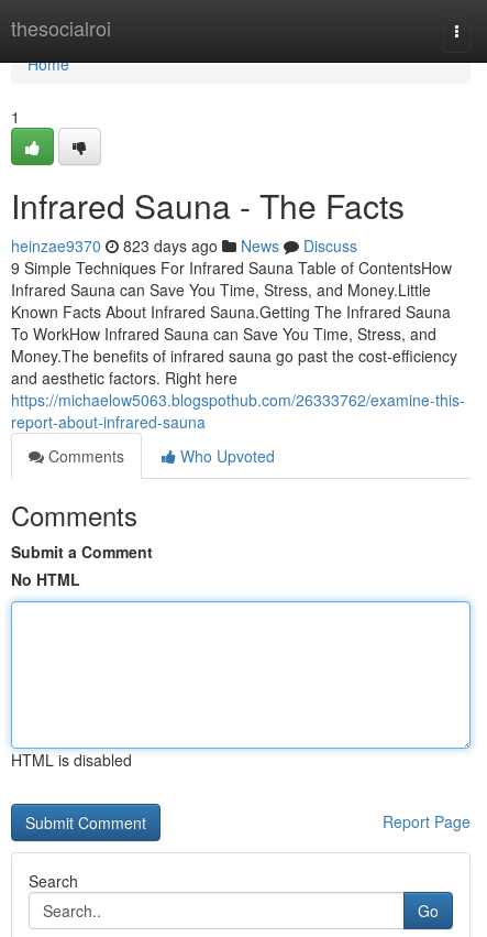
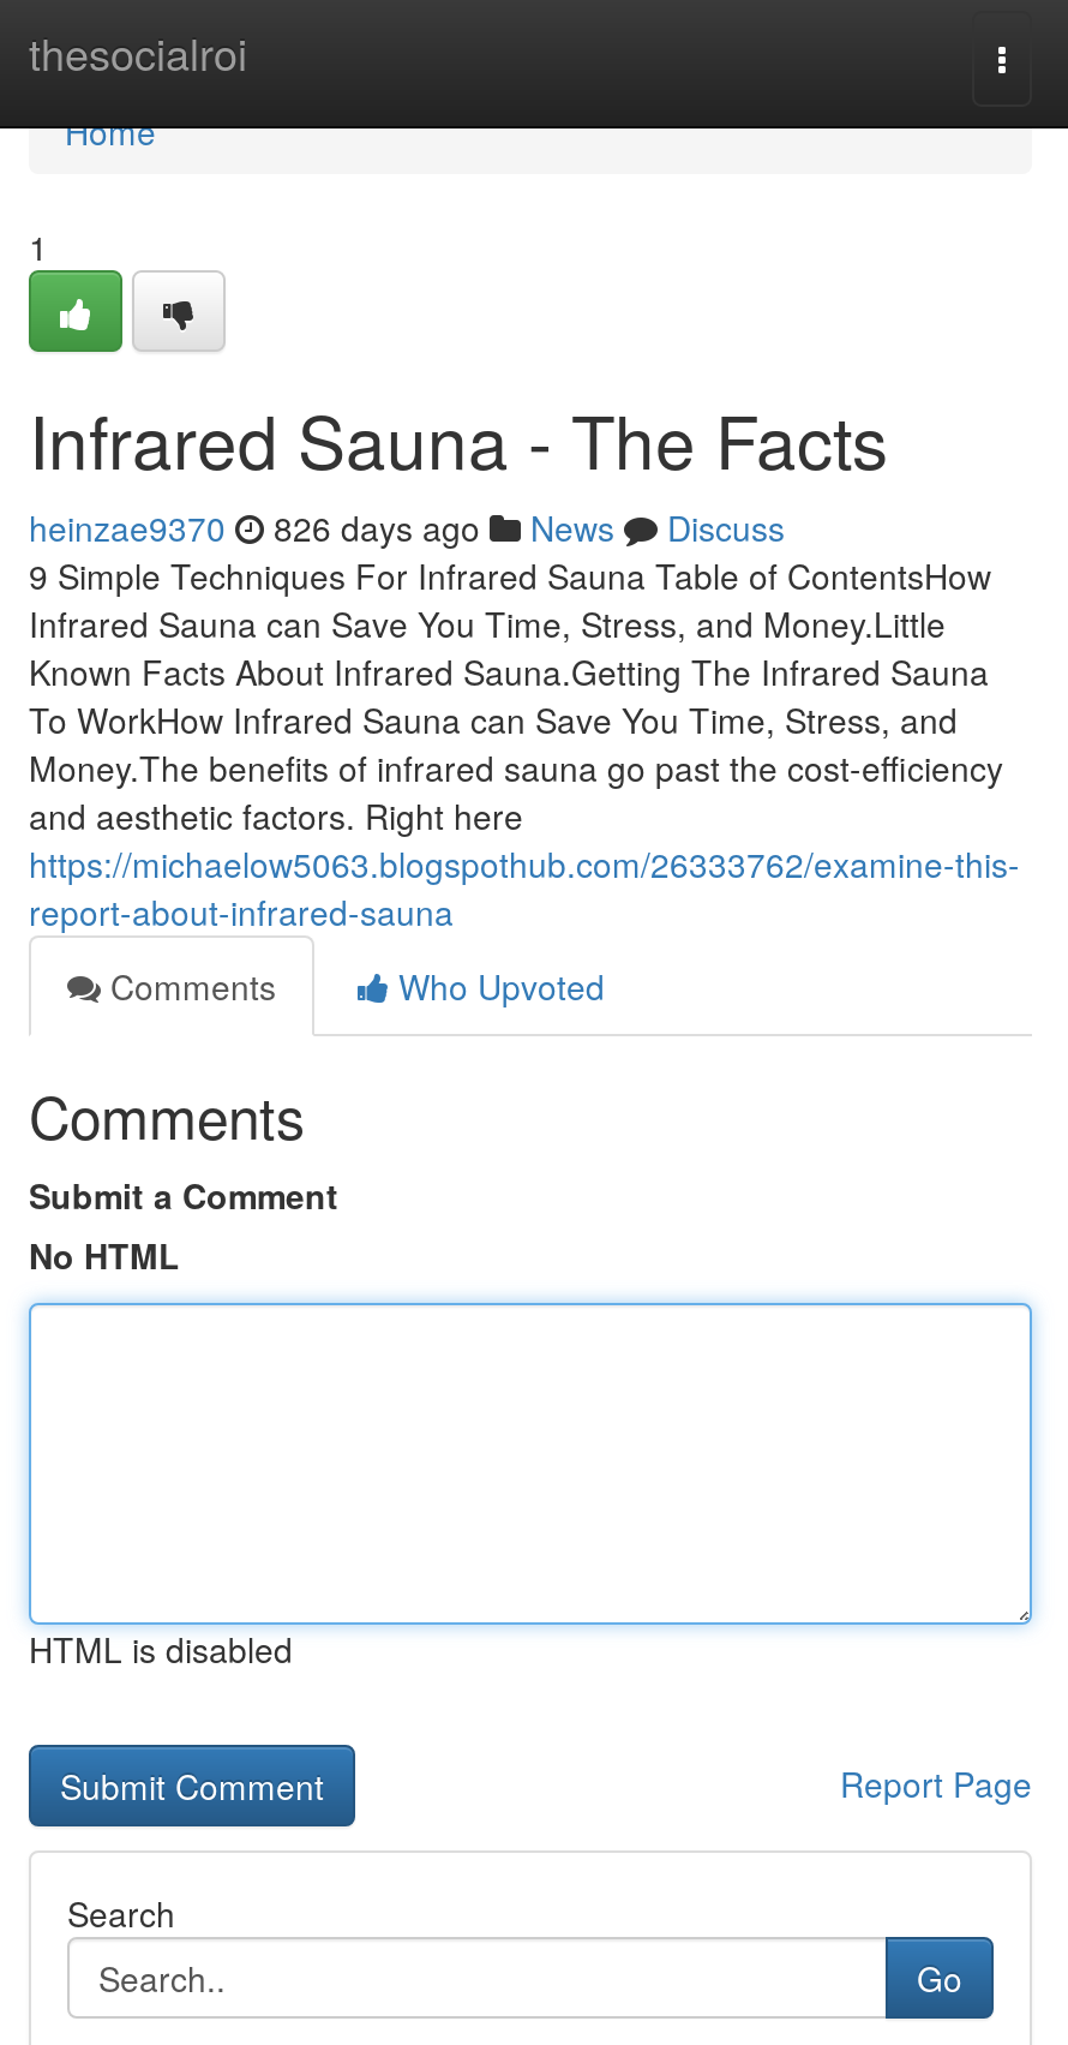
[11,235,357,257] heinzae9370 823 days ago News Discuss -> [29,503,785,551] heinzae9370 826 days ago News Discuss

